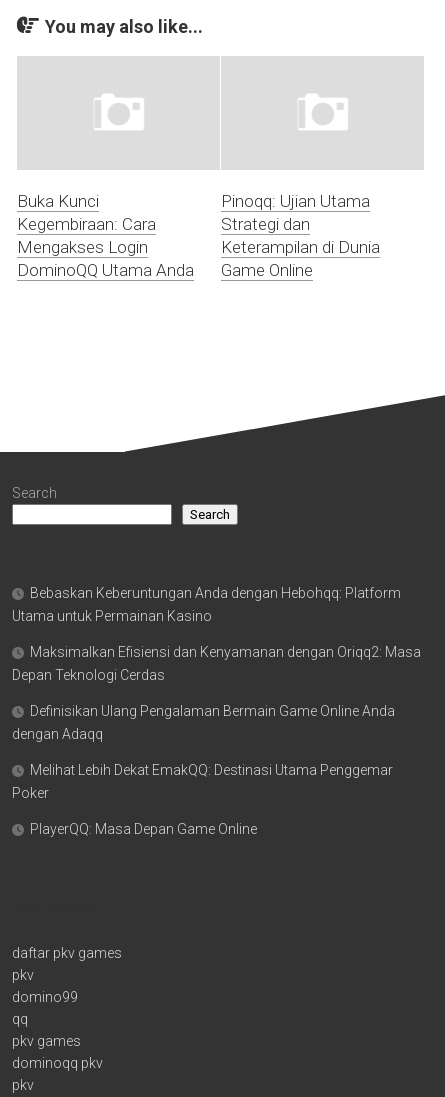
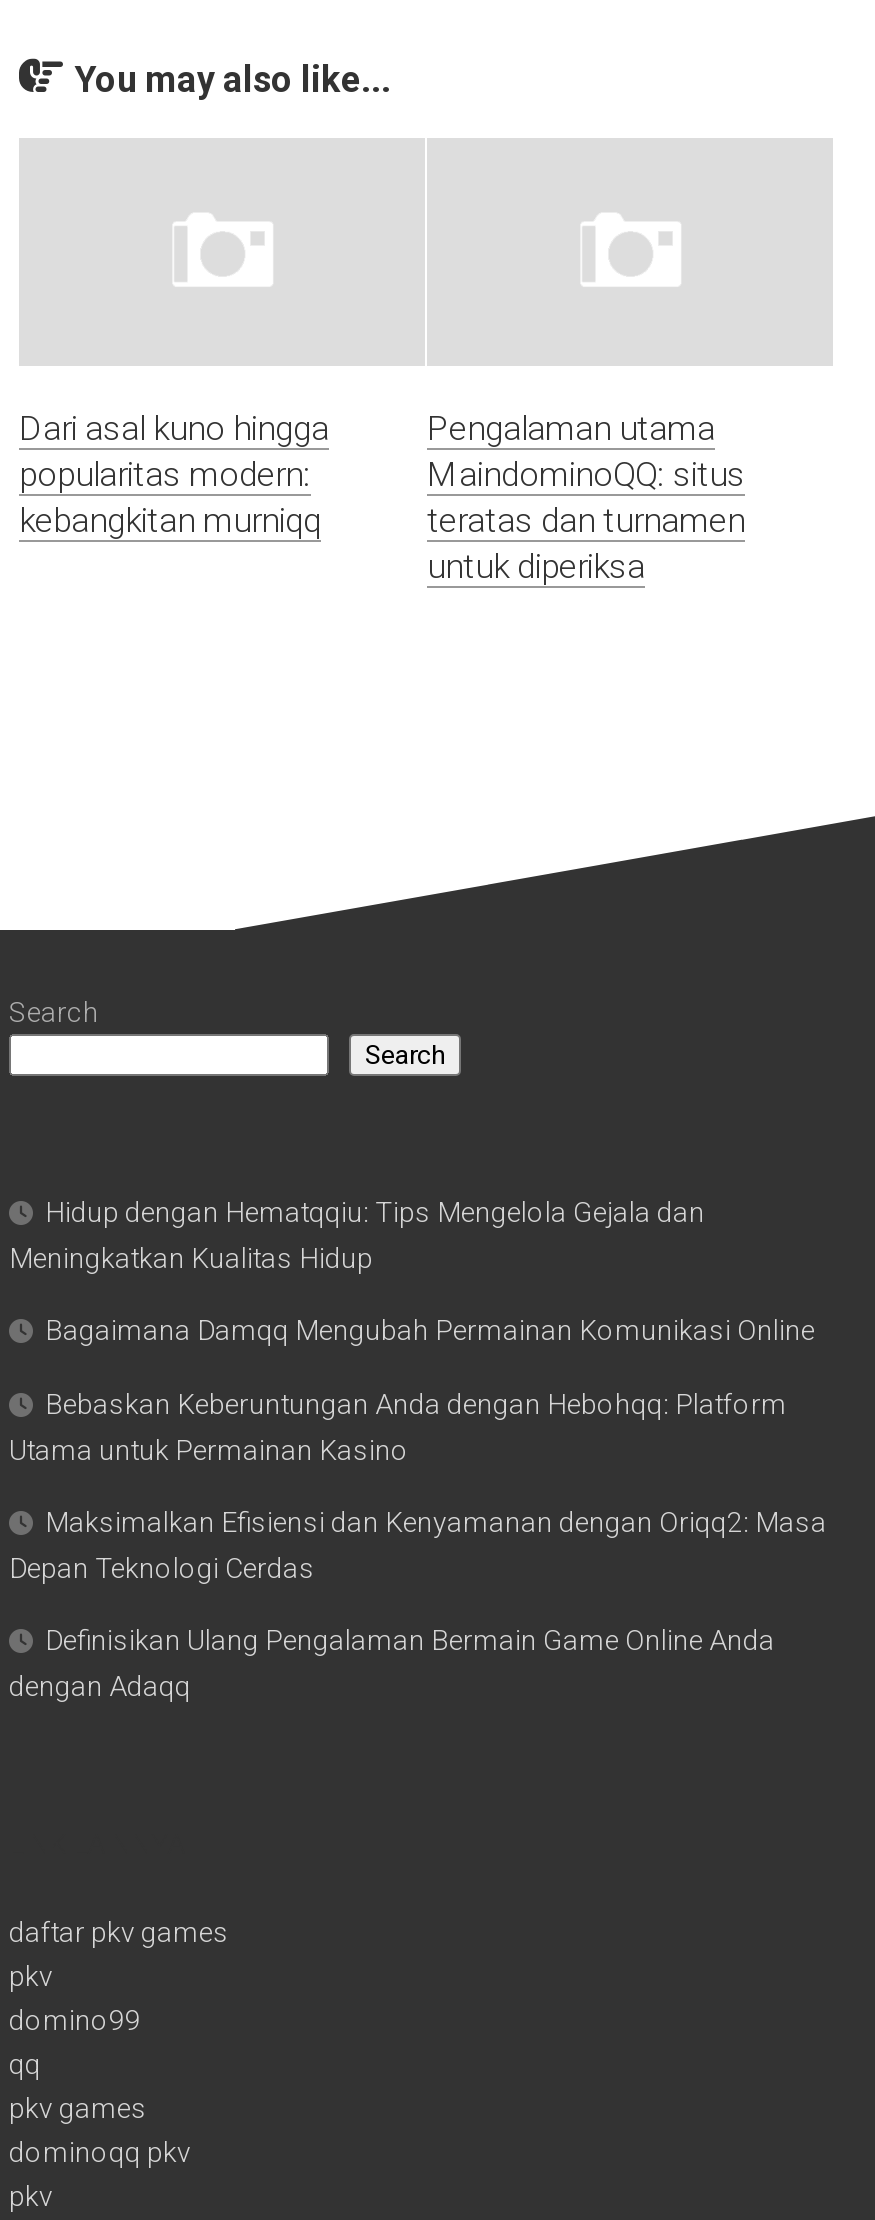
[17,191,194,280] Buka Kunci | Kegembiraan: Cara | Mengakses Login | DominoQQ Utama Anda -> [19,408,329,540] Dari asal kuno hingga | popularitas modern: | kebangkitan murniqq
[221,191,380,280] Pinoqq: Ujian Utama | Strategi dan | Keterampilan di Dunia | Game Online -> [427,408,745,586] Pengalaman utama | MaindominoQQ: situs | teratas dan turnamen | untuk diperiksa
none -> [9,1196,815,1346] Hidup dengan Hematqqiu: Tips Mengelola Gejala dan | Meningkatkan Kualitas Hidup | Bagaimana Damqq Mengubah Permainan Komunikasi Online
moved [12,585,421,742] -> [9,1388,827,1702]: Bebaskan Keberuntungan Anda dengan Hebohqq: Platform | Utama untuk Permainan Kasino | Maksimalkan Efisiensi dan Kenyamanan dengan Oriqq2: Masa | Depan Teknologi Cerdas | Definisikan Ulang Pengalaman Bermain Game Online Anda | dengan Adaqq
[12,762,393,837] Melihat Lebih Dekat EmakQQ: Destinasi Utama Penggemar | Poker | PlayerQQ: Masa Depan Game Online -> none

